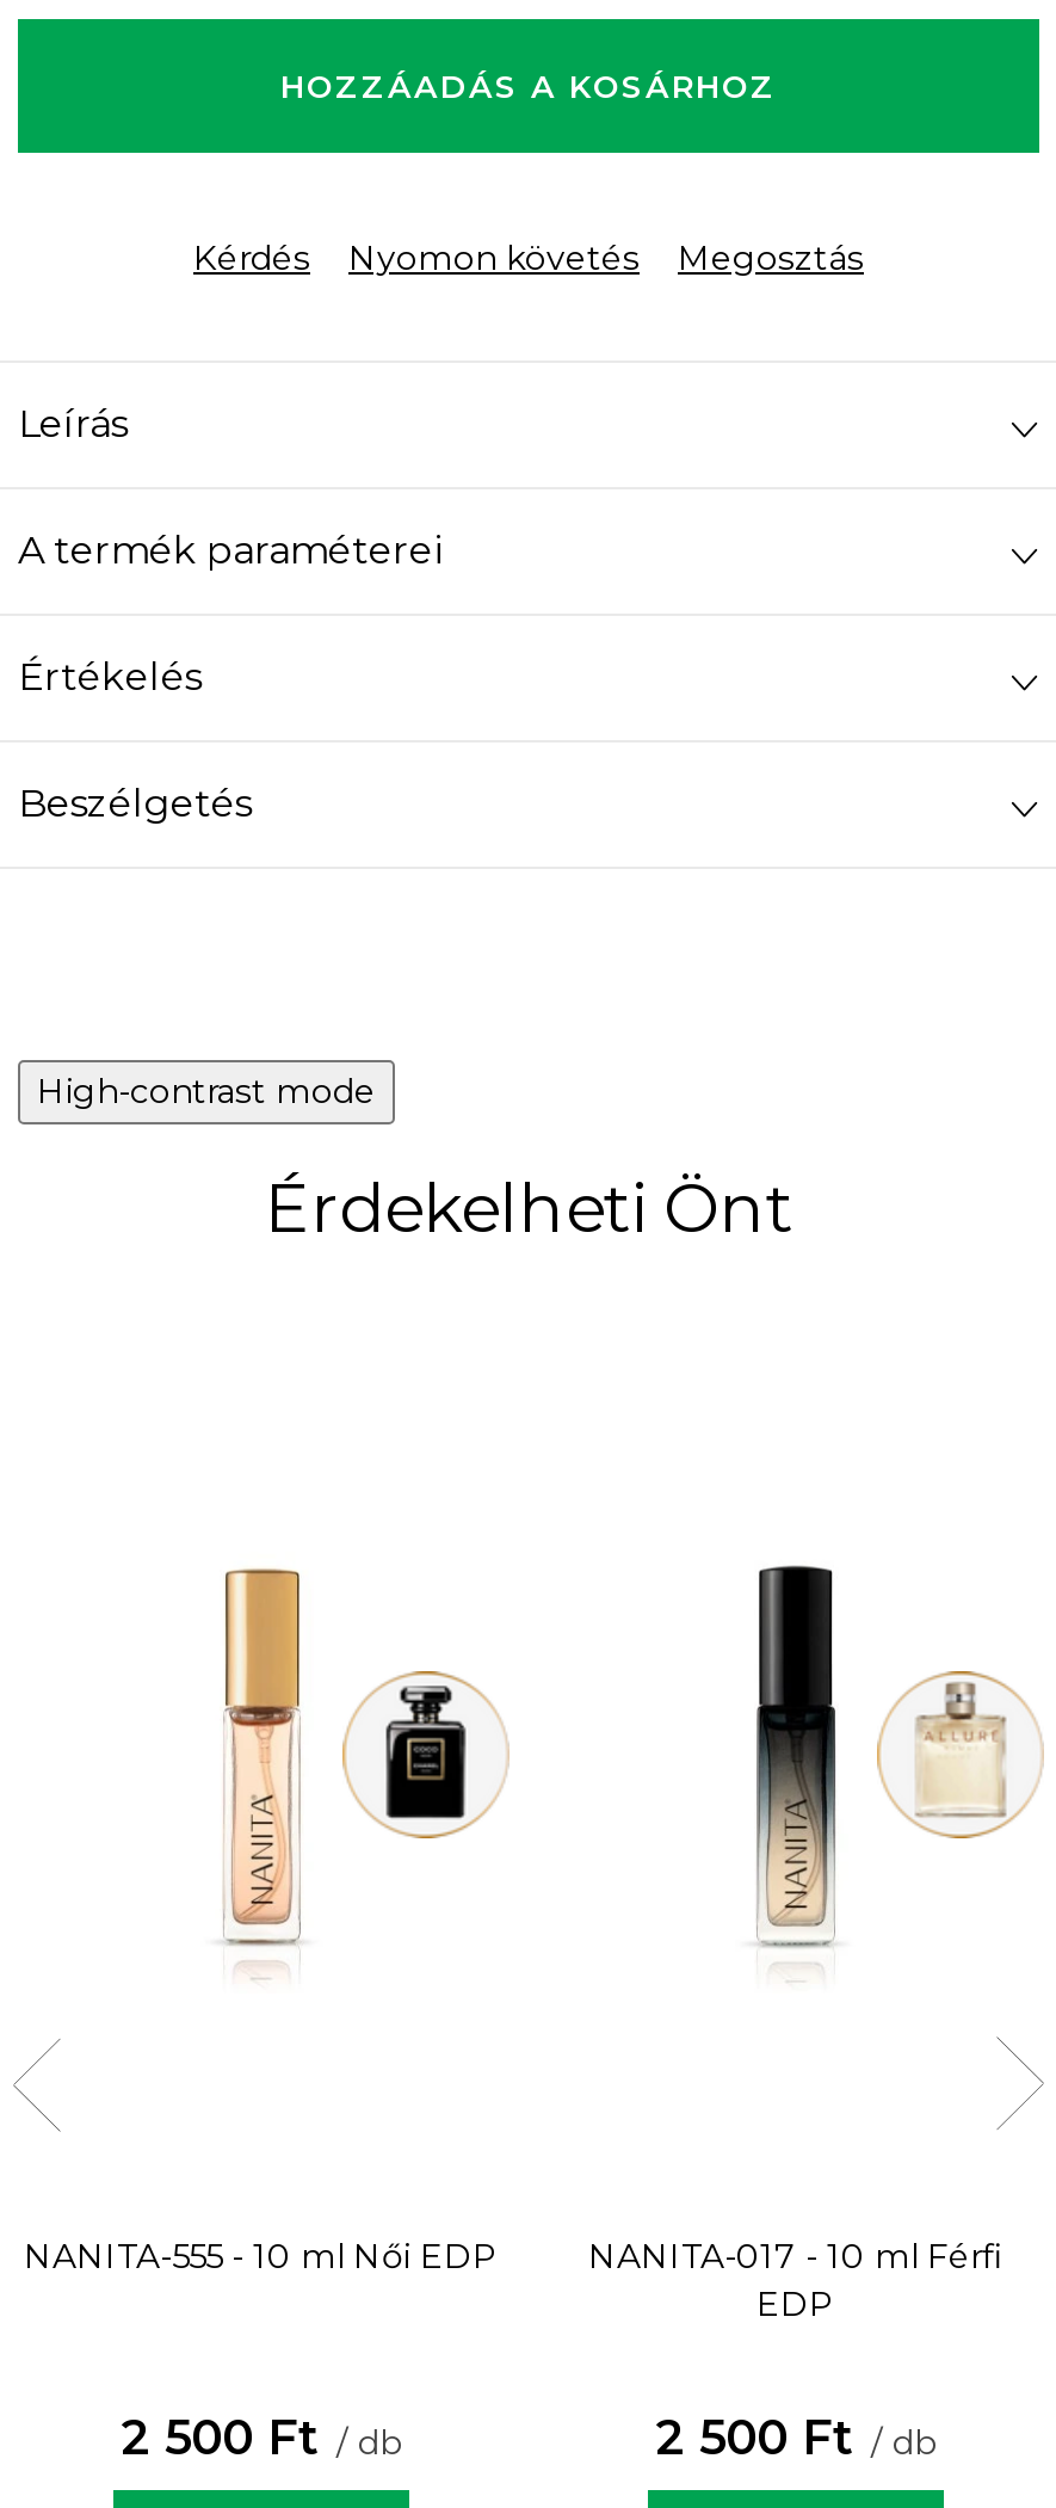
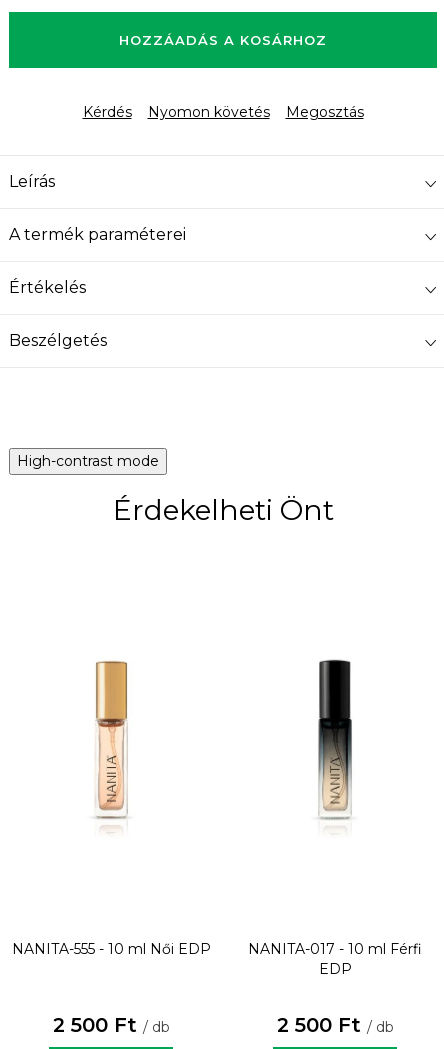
[340,1669,510,1841] [image] -> none
[875,1669,1044,1841] [image] -> none

